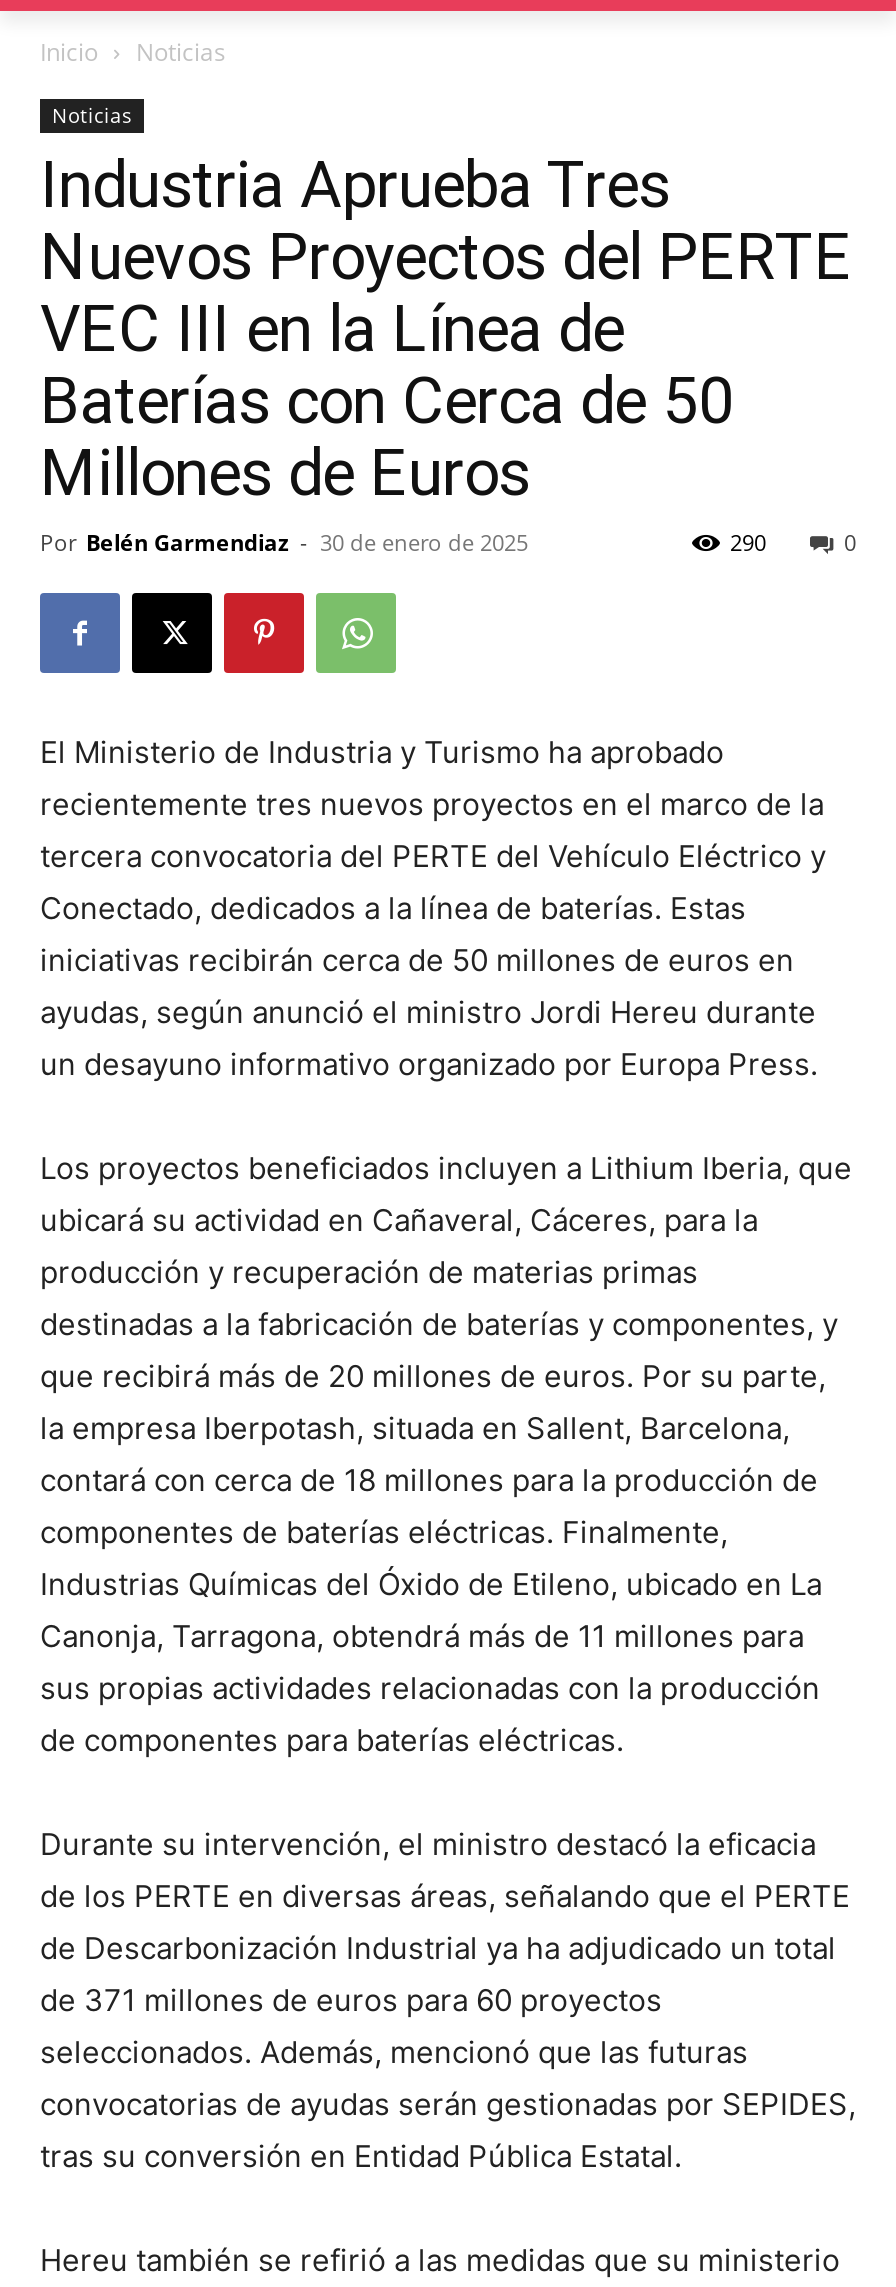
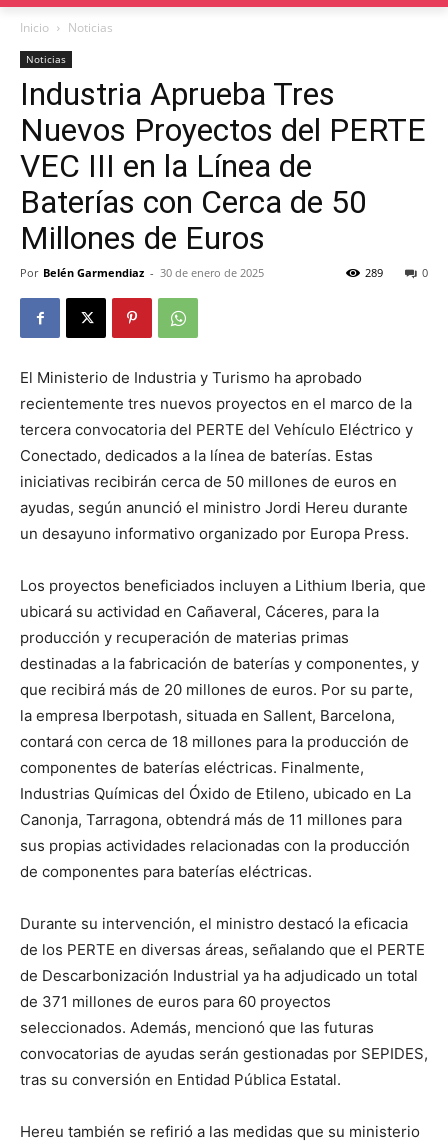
[730,527,766,557] 290 -> [365,265,383,280] 289

